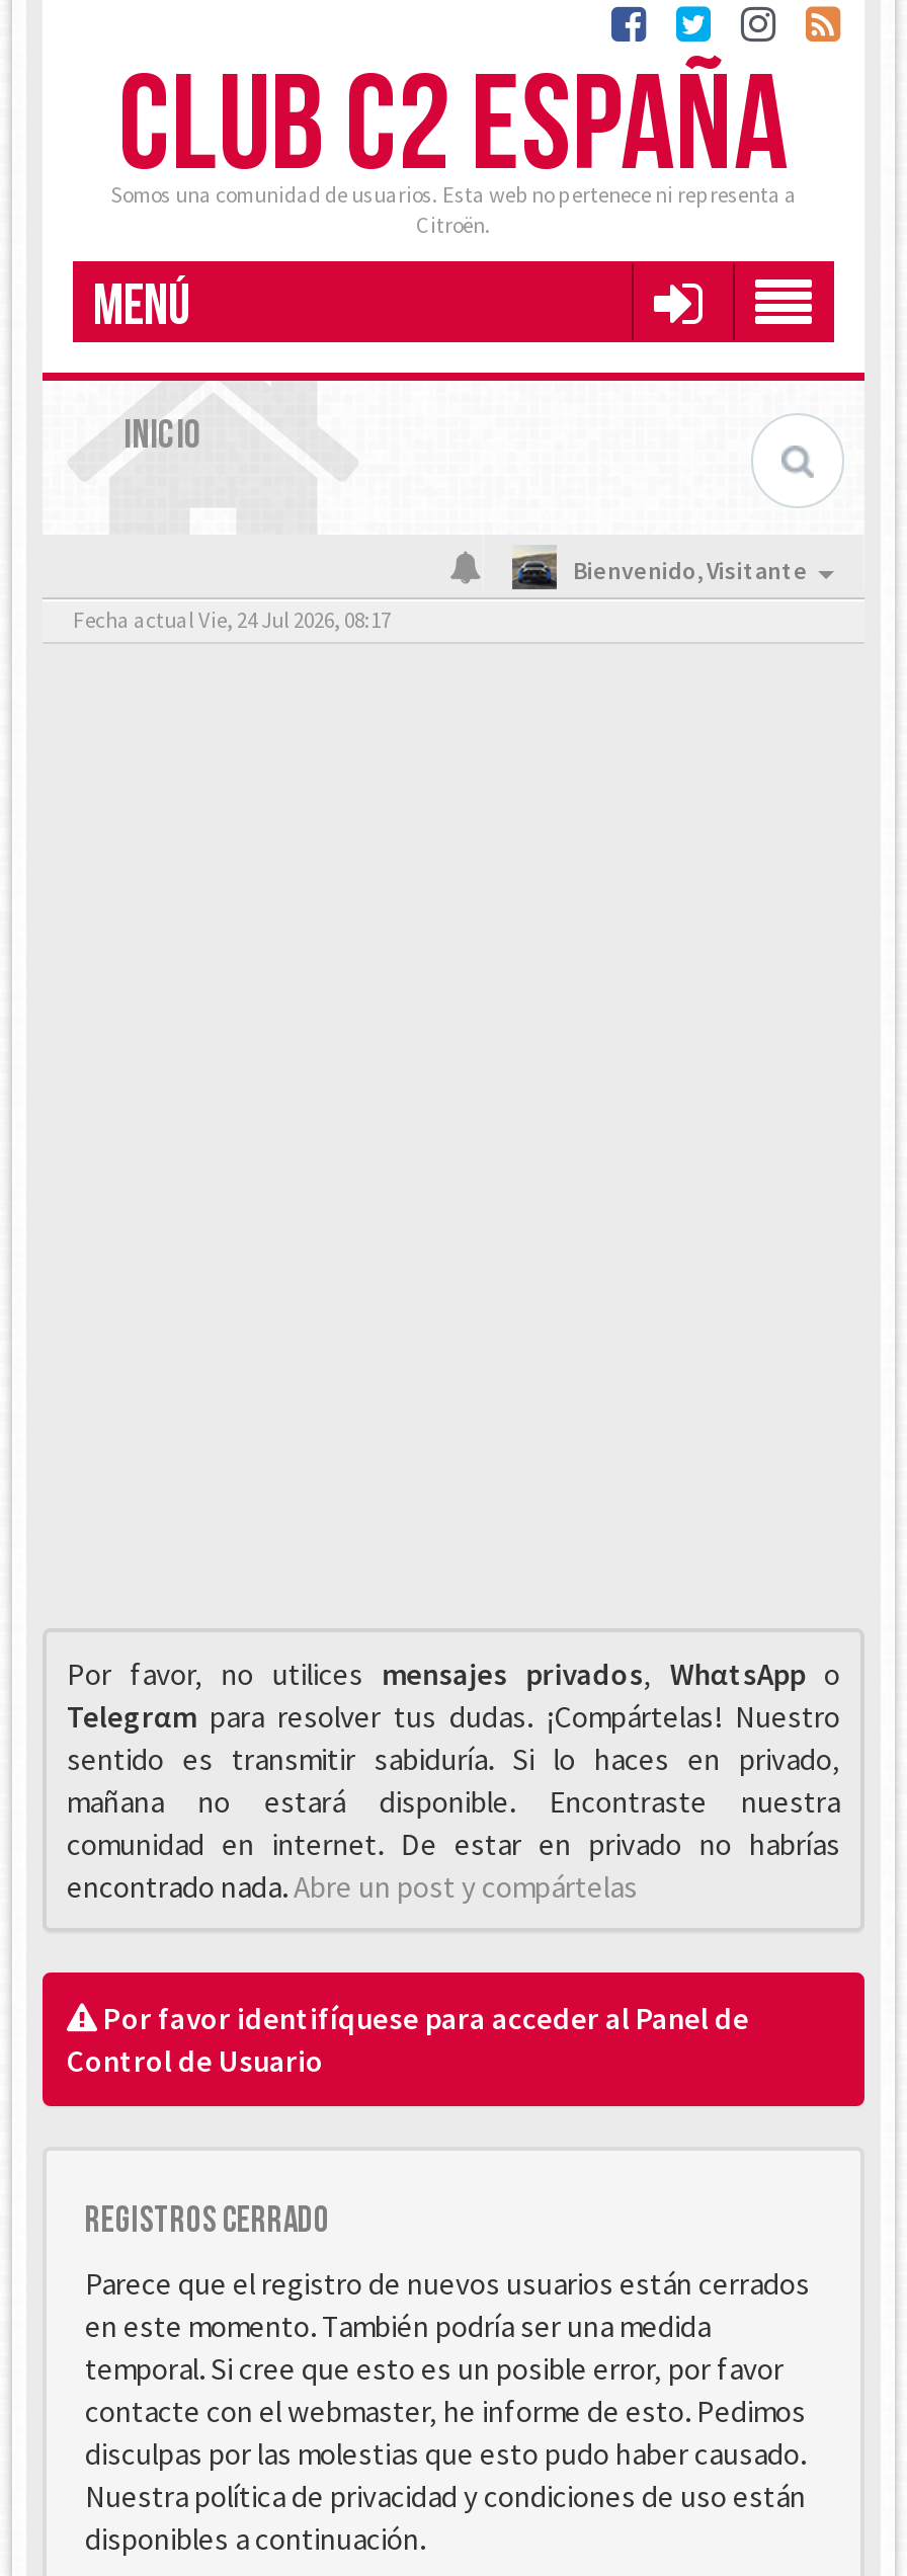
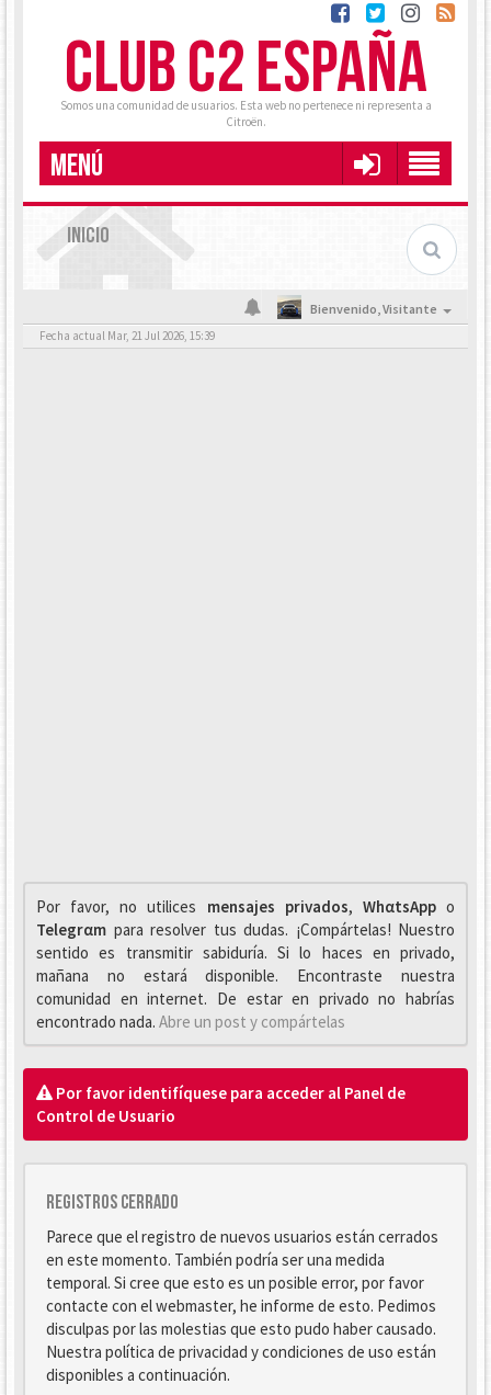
[73,606,391,634] Fecha actual Vie, 24 Jul 2026, 08:17 -> [39,328,215,343] Fecha actual Mar, 21 Jul 2026, 15:39

